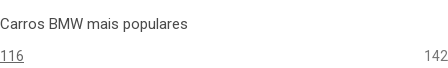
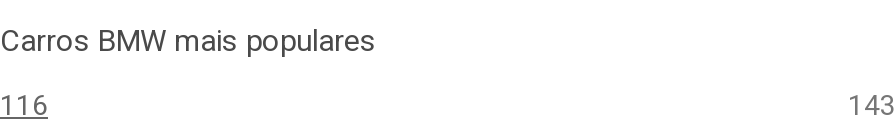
[424,48,448,64] 142 -> [848,89,896,121] 143

